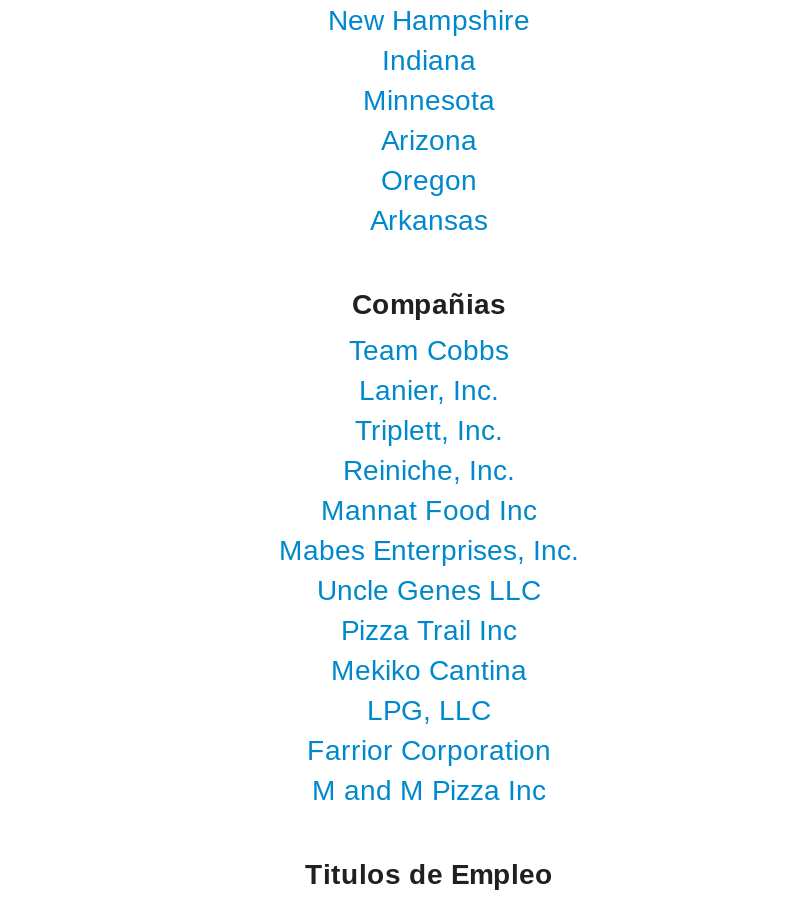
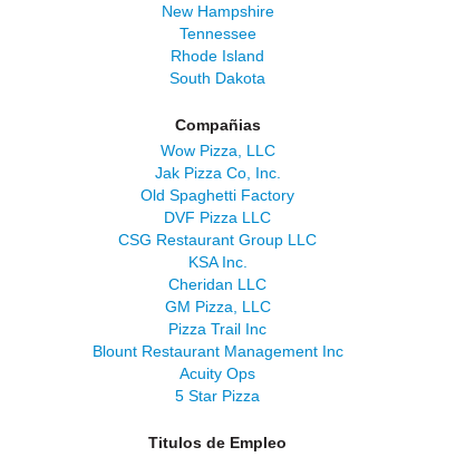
[363,44,495,236] Indiana | Minnesota | Arizona | Oregon | Arkansas -> [169,25,265,87] Tennessee | Rhode Island | South Dakota
[279,334,579,606] Team Cobbs | Lanier, Inc. | Triplett, Inc. | Reiniche, Inc. | Mannat Food Inc | Mabes Enterprises, Inc. | Uncle Genes LLC -> [118,142,317,315] Wow Pizza, LLC | Jak Pizza Co, Inc. | Old Spaghetti Factory | DVF Pizza LLC | CSG Restaurant Group LLC | KSA Inc. | Cheridan LLC | GM Pizza, LLC
[307,654,551,806] Mekiko Cantina | LPG, LLC | Farrior Corporation | M and M Pizza Inc -> [92,342,343,405] Blount Restaurant Management Inc | Acuity Ops | 5 Star Pizza

